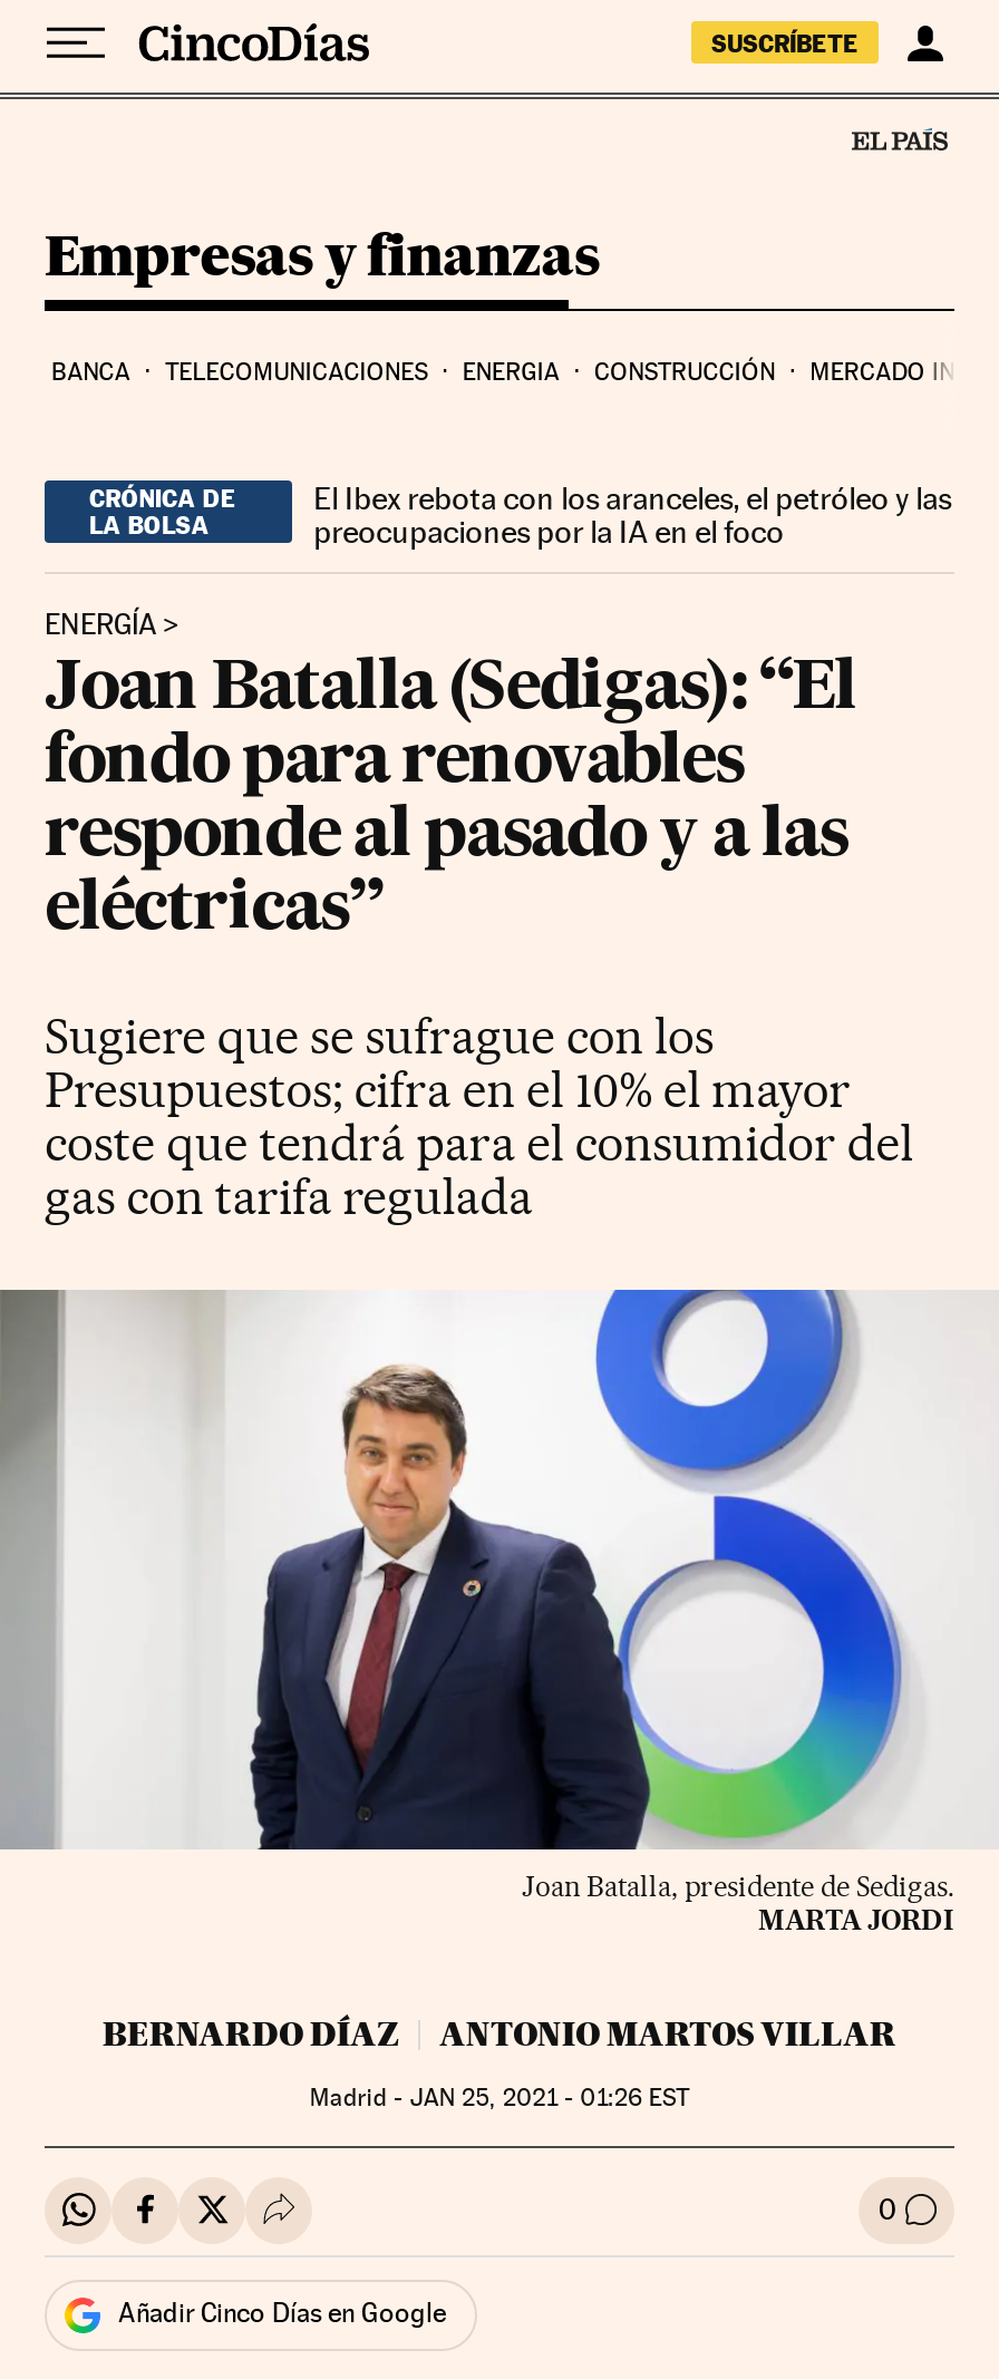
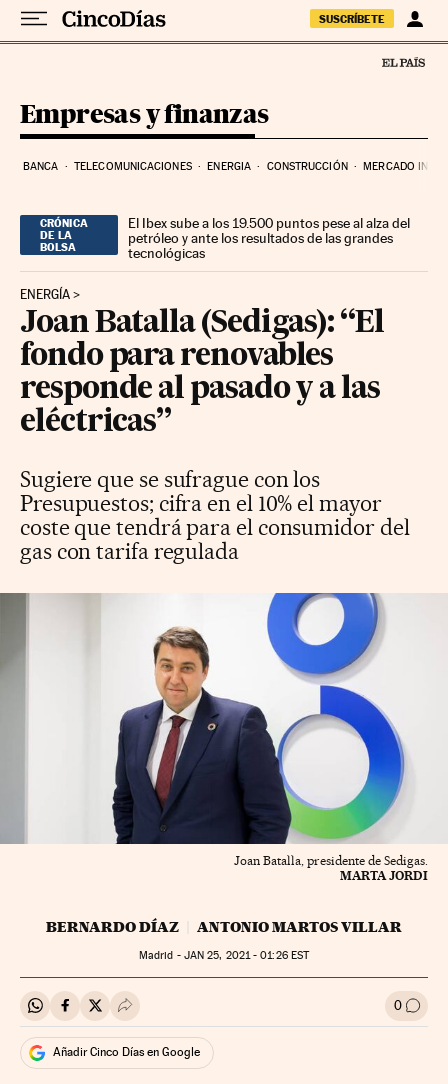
[314,480,951,549] El Ibex rebota con los aranceles, el petróleo y las | preocupaciones por la IA en el foco -> [128,215,410,261] El Ibex sube a los 19.500 puntos pese al alza del | petróleo y ante los resultados de las grandes | tecnológicas

